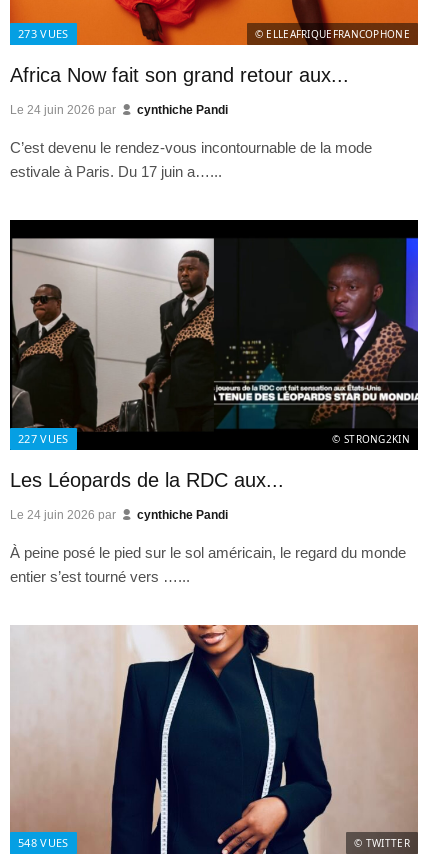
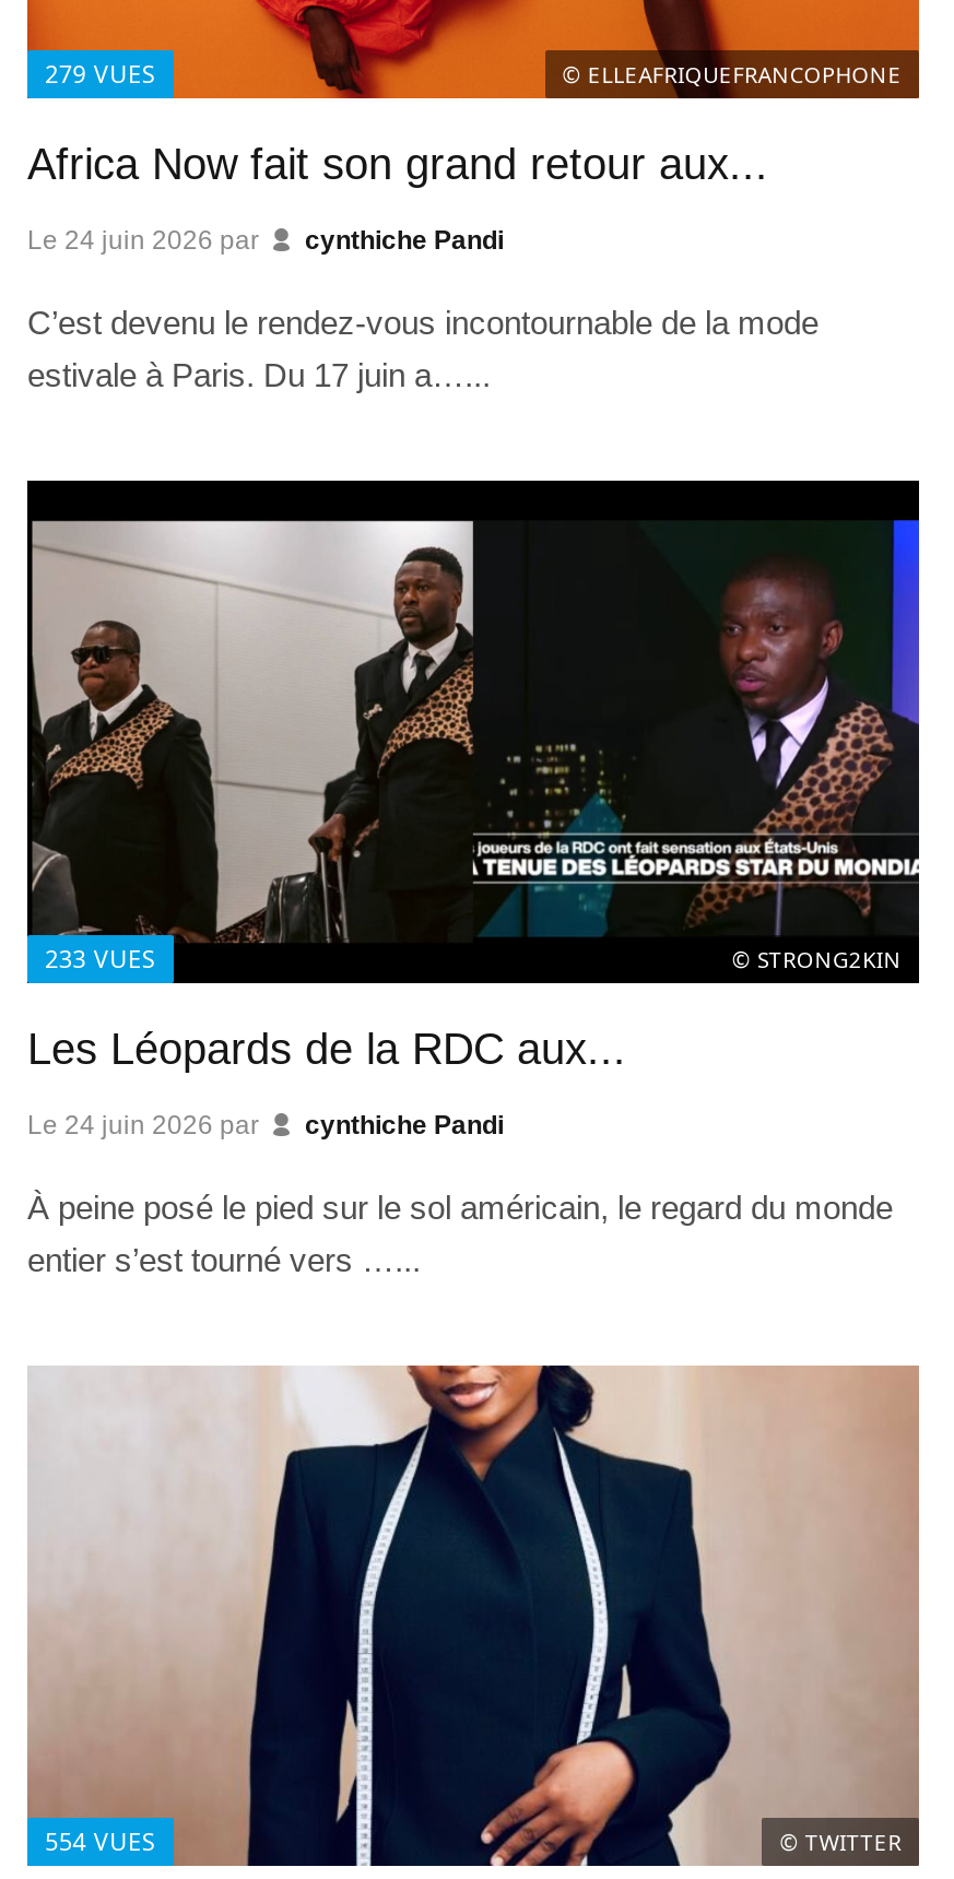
[18,26,69,41] 273 VUES -> [45,57,156,90] 279 VUES
[18,430,69,445] 227 VUES -> [45,941,156,973] 233 VUES
[18,835,69,850] 548 VUES -> [45,1824,156,1857] 554 VUES

